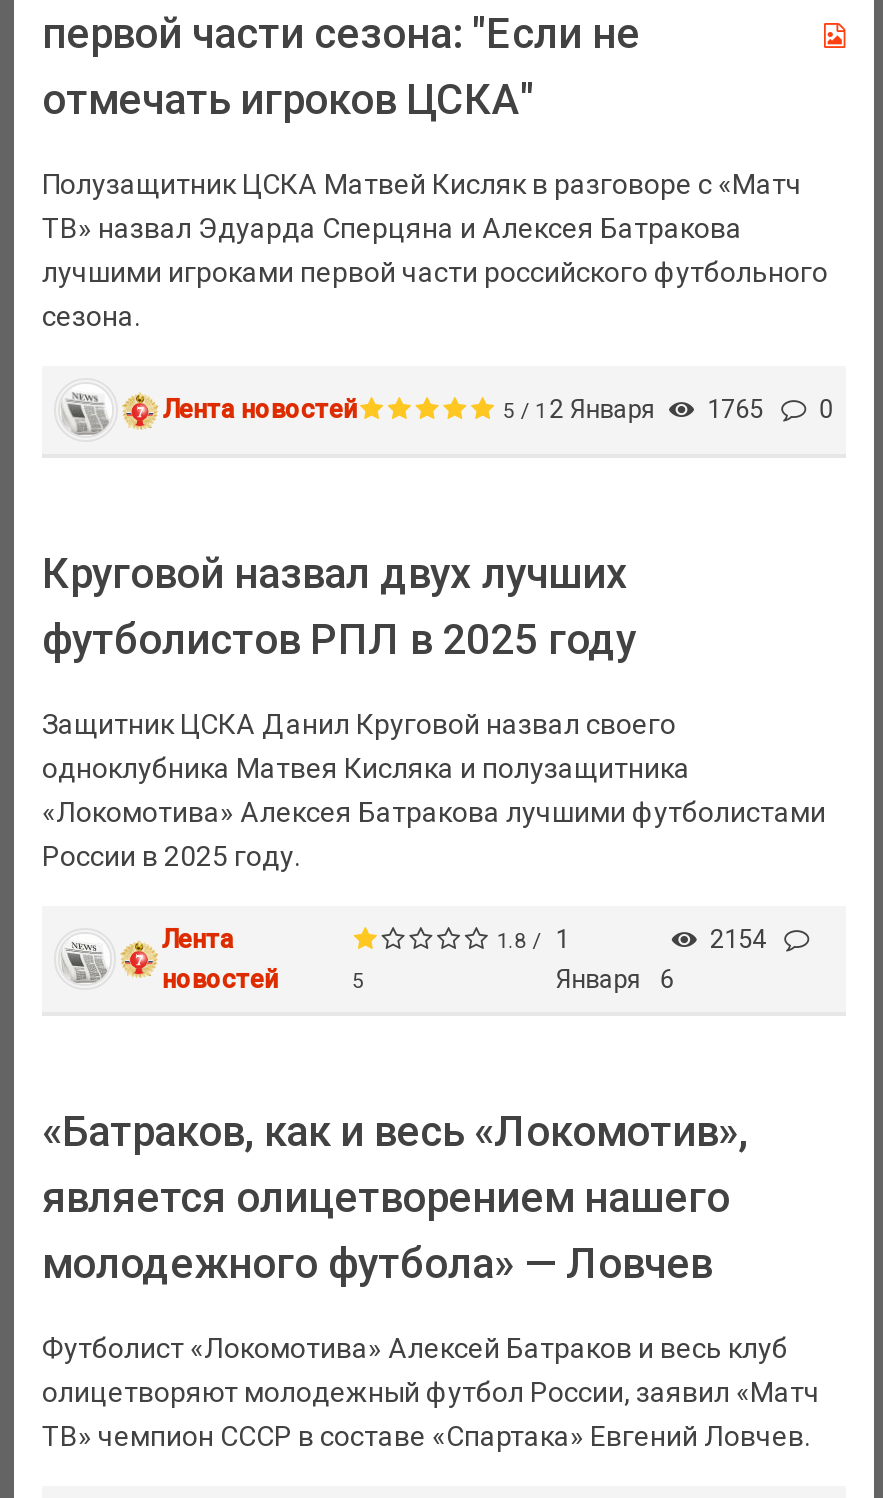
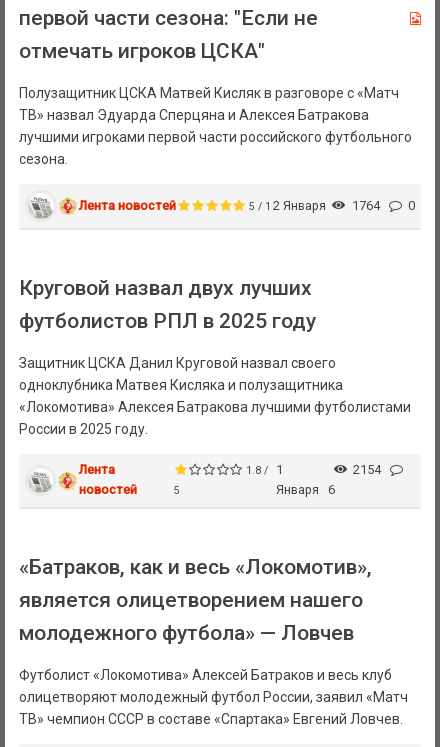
[503,394,833,424] 5 / 1 2 Января 1765 0 -> [249,198,415,213] 5 / 1 2 Января 1764 0

